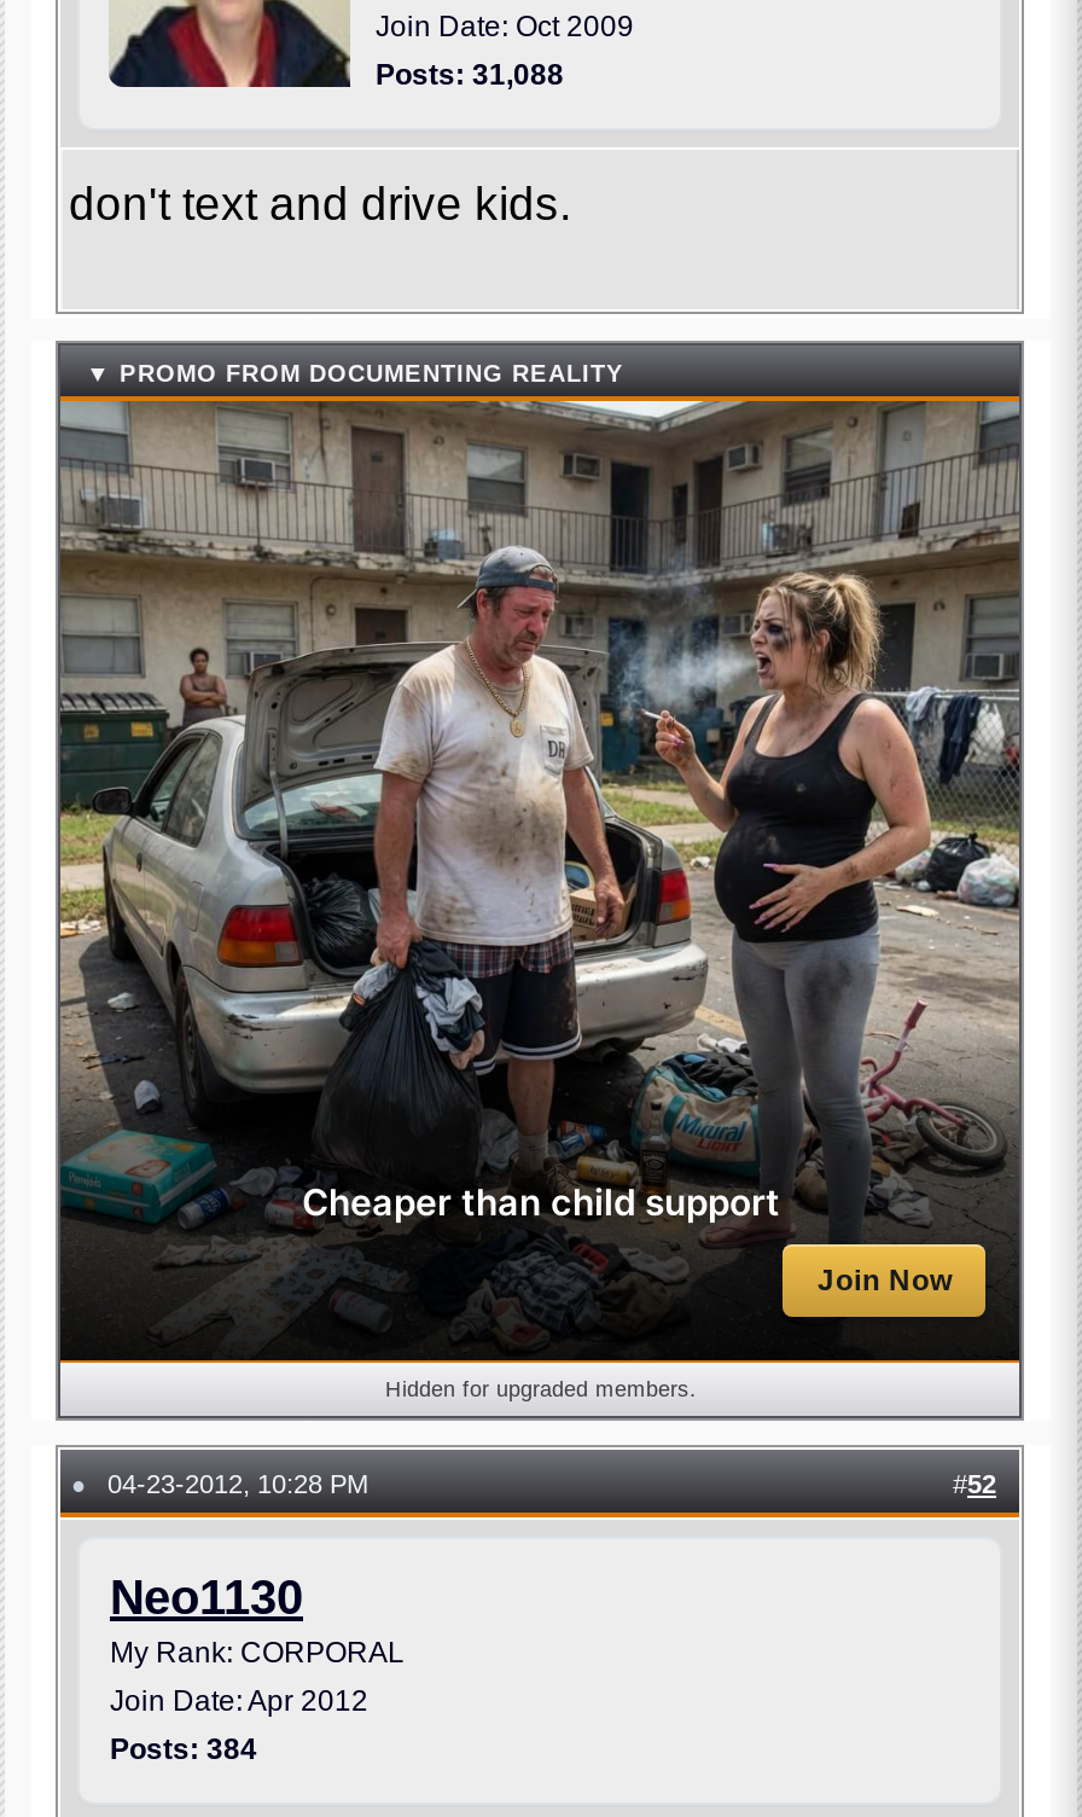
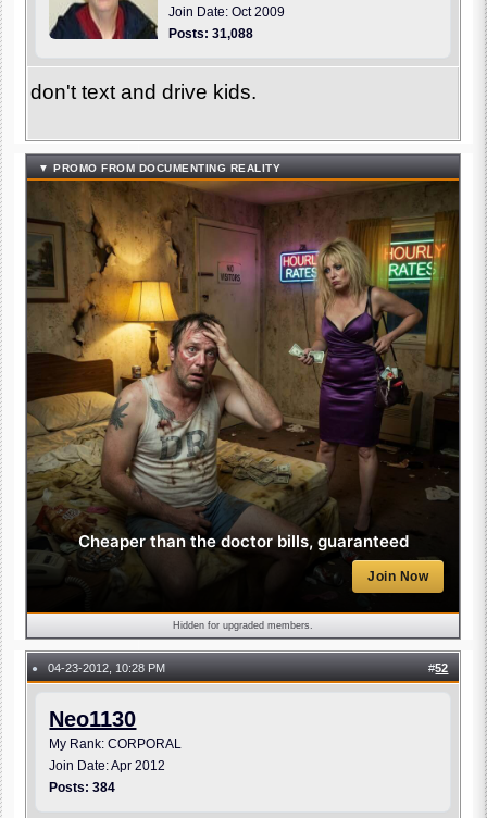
[58,399,1022,1334] [image] | Cheaper than child support -> [26,181,460,599] [image] | Cheaper than the doctor bills, guaranteed

